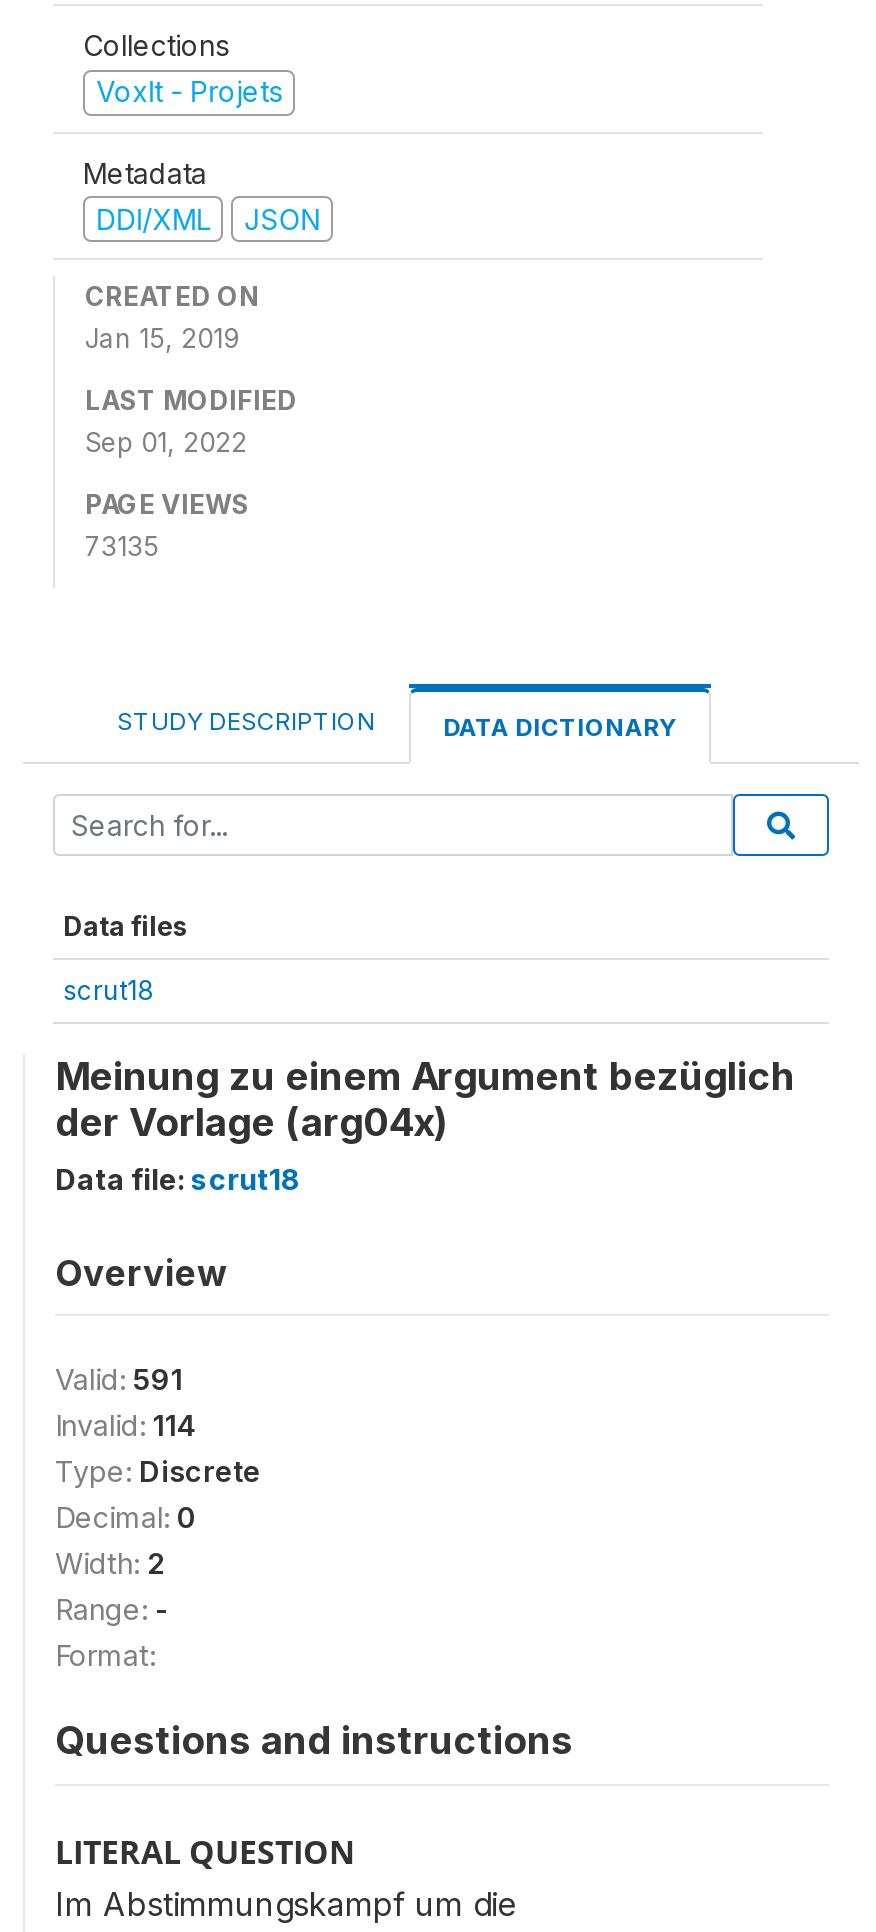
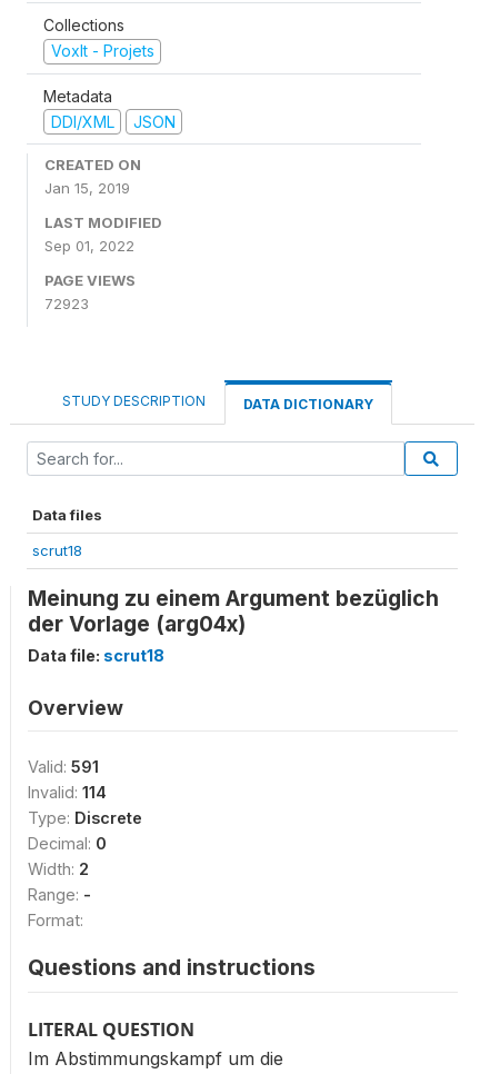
[85,530,159,562] 73135 -> [44,295,89,312] 72923

